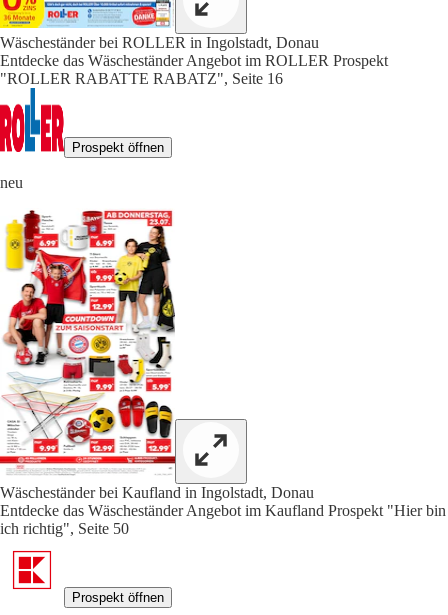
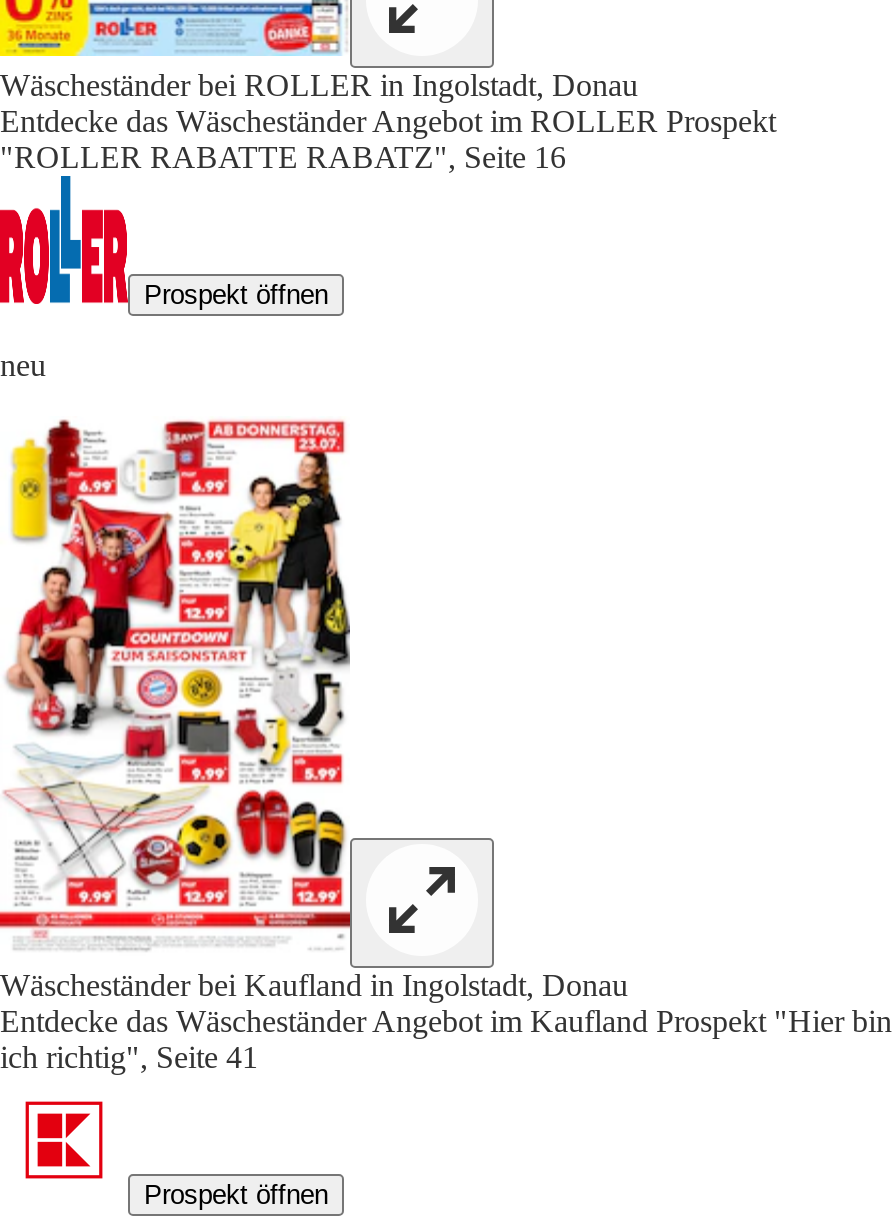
[0,519,129,536] ich richtig", Seite 50 -> [0,1039,258,1073] ich richtig", Seite 41

